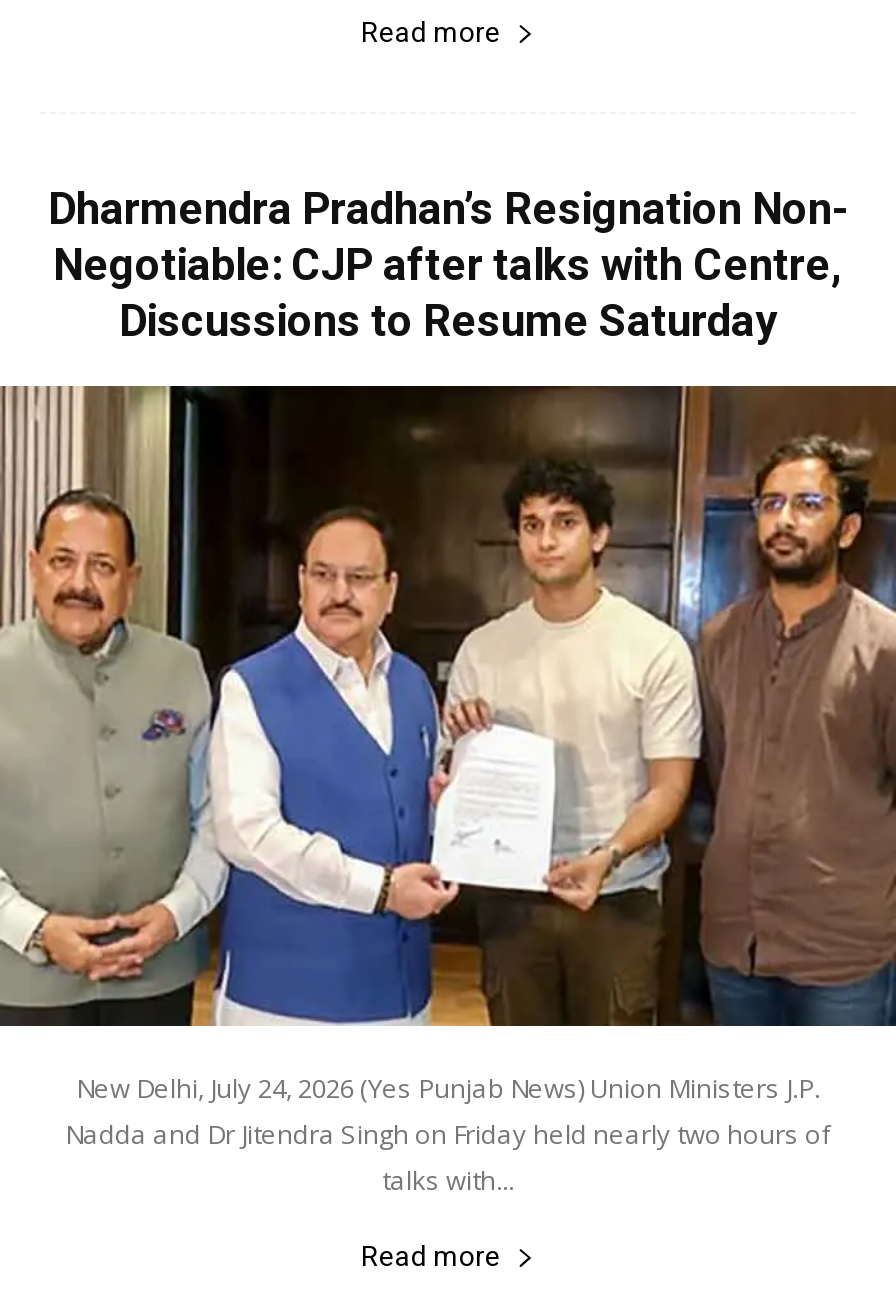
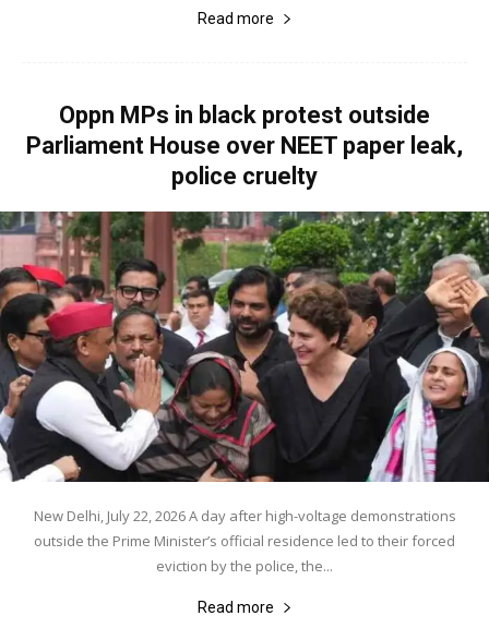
[48,184,848,346] Dharmendra Pradhan’s Resignation Non- | Negotiable: CJP after talks with Centre, | Discussions to Resume Saturday -> [26,102,463,190] Oppn MPs in black protest outside | Parliament House over NEET paper leak, | police cruelty
[6,386,890,1198] [image] | New Delhi, July 24, 2026 (Yes Punjab News) Union Ministers J.P. | Nadda and Dr Jitendra Singh on Friday held nearly two hours of | talks with... -> [3,210,486,576] [image] | New Delhi, July 22, 2026 A day after high-voltage demonstrations | outside the Prime Minister’s official residence led to their forced | eviction by the police, the...

